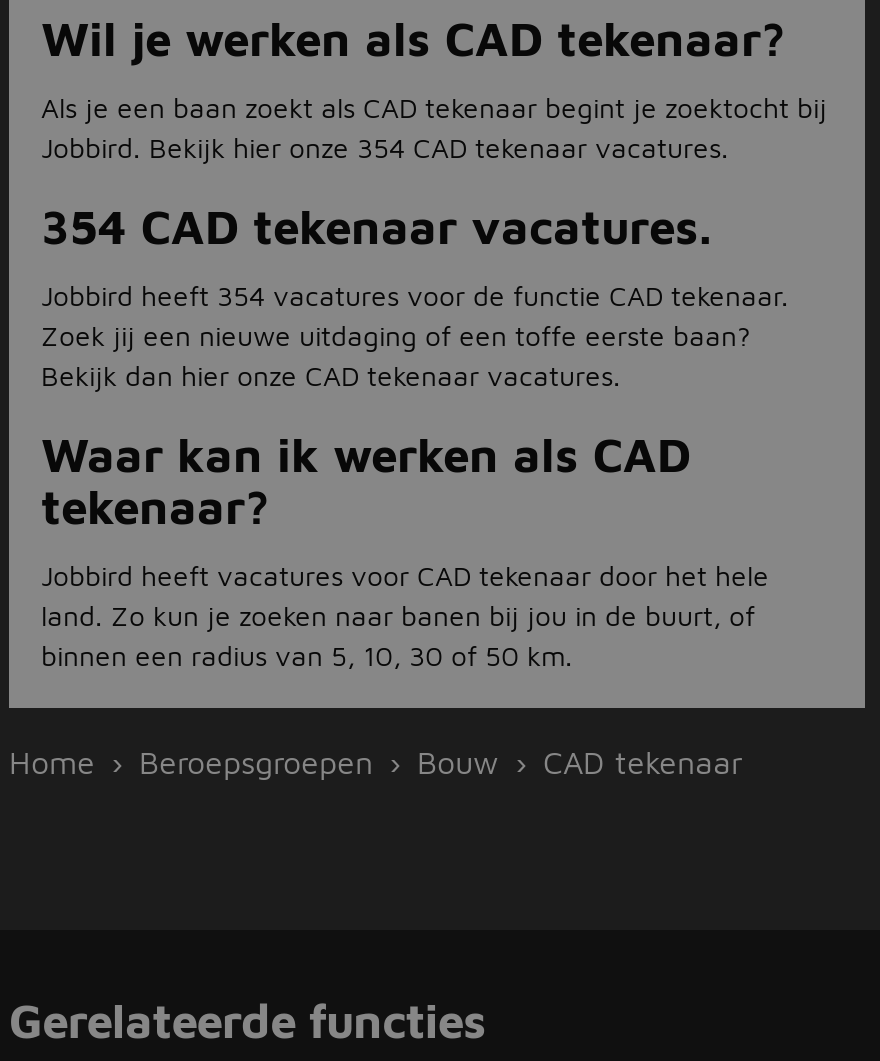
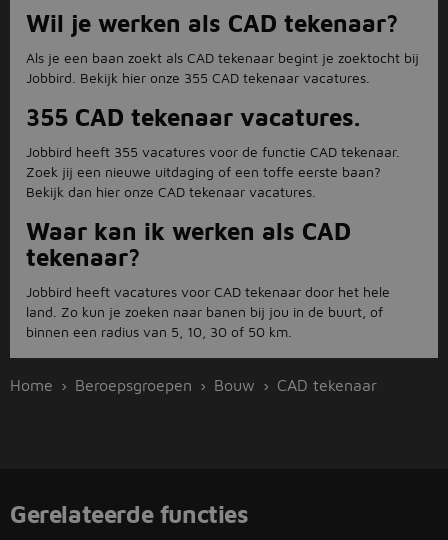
[41,130,729,164] Jobbird. Bekijk hier onze 354 CAD tekenaar vacatures. -> [26,69,370,86] Jobbird. Bekijk hier onze 355 CAD tekenaar vacatures.
[41,198,711,254] 354 CAD tekenaar vacatures. -> [26,103,360,131] 355 CAD tekenaar vacatures.
[41,278,789,312] Jobbird heeft 354 vacatures voor de functie CAD tekenaar. -> [26,143,400,160] Jobbird heeft 355 vacatures voor de functie CAD tekenaar.

